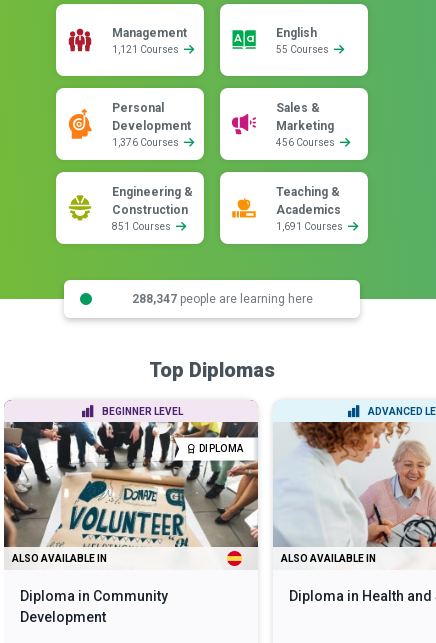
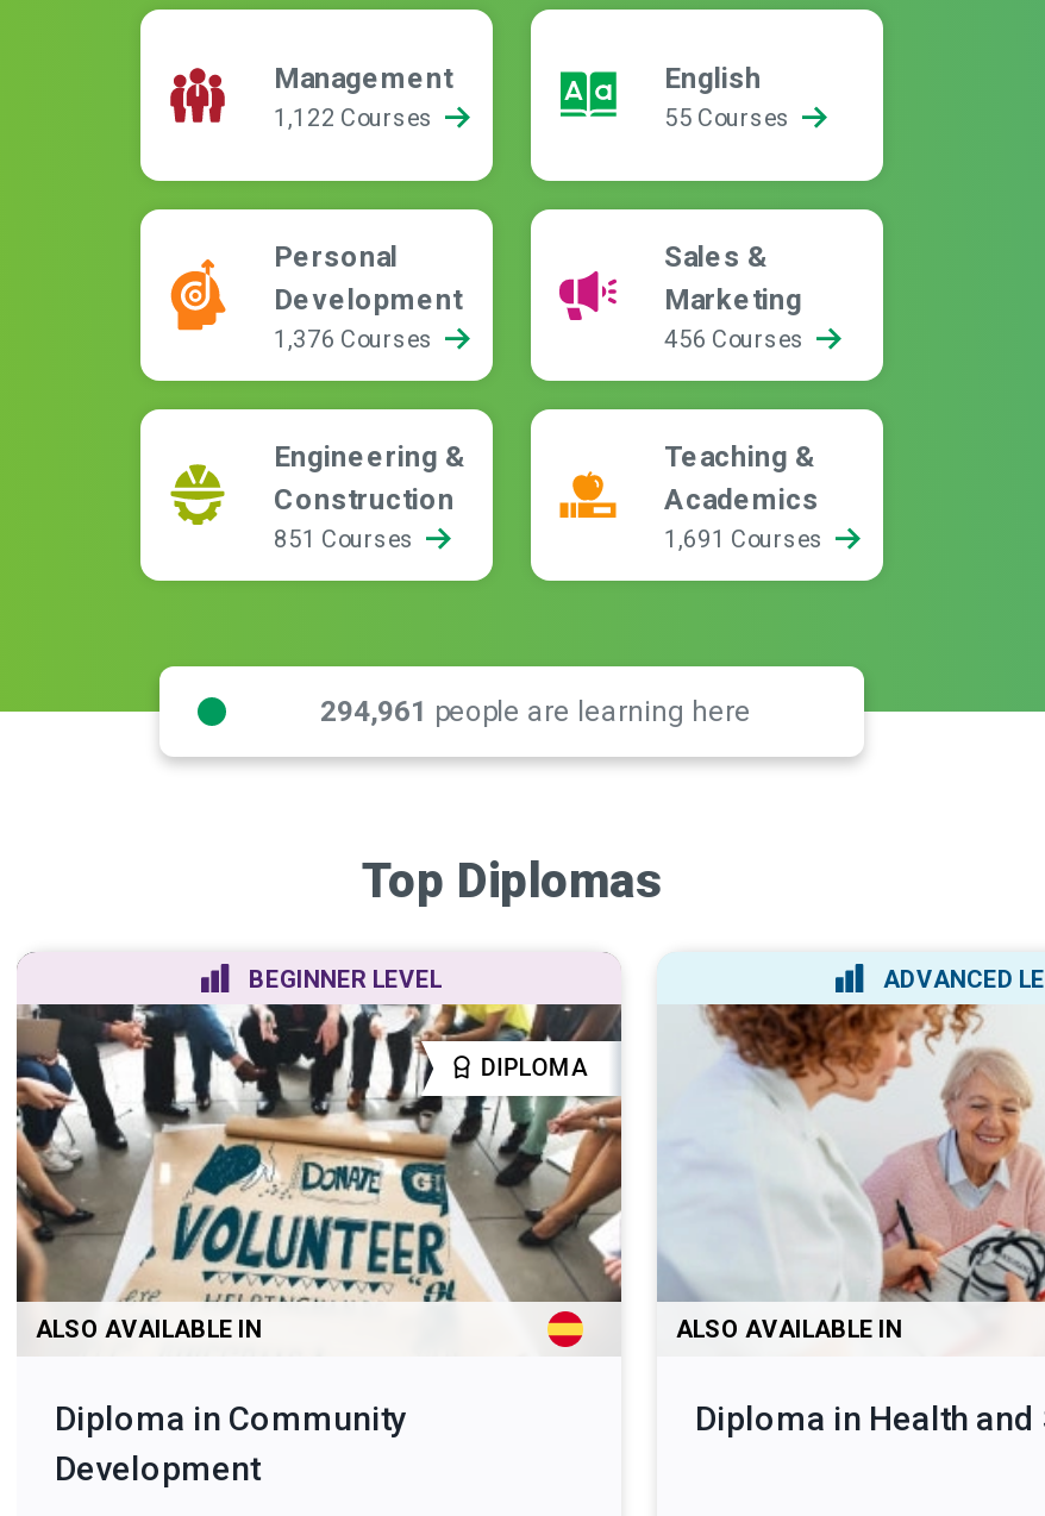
[112,44,181,55] 1,121 Courses -> [274,105,438,131] 1,122 Courses
[131,291,312,305] 288,347 people are learning here -> [320,694,751,727] 294,961 people are learning here

